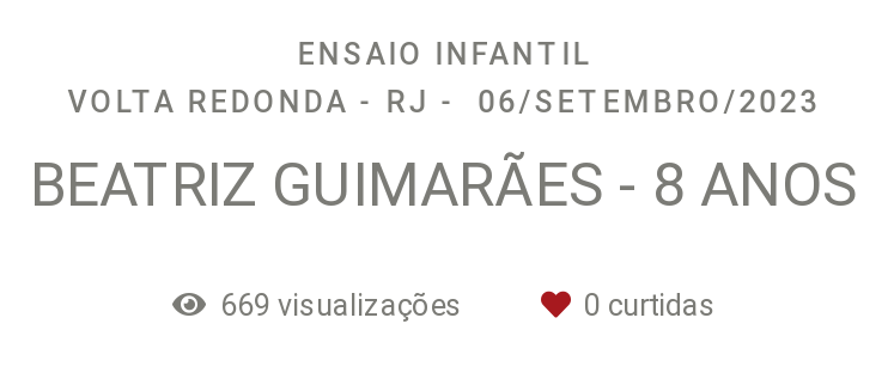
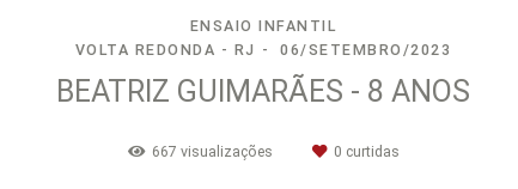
[220,287,469,323] 669 visualizações -> [151,143,276,161] 667 visualizações

